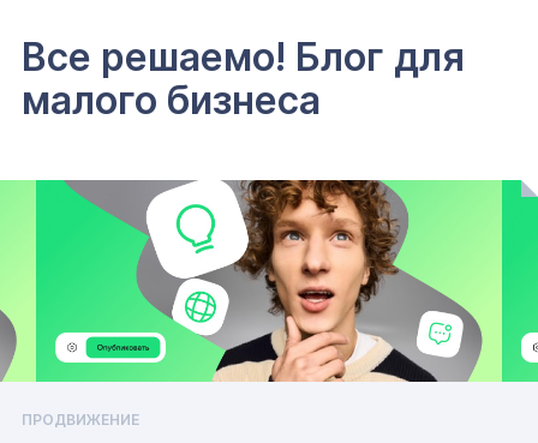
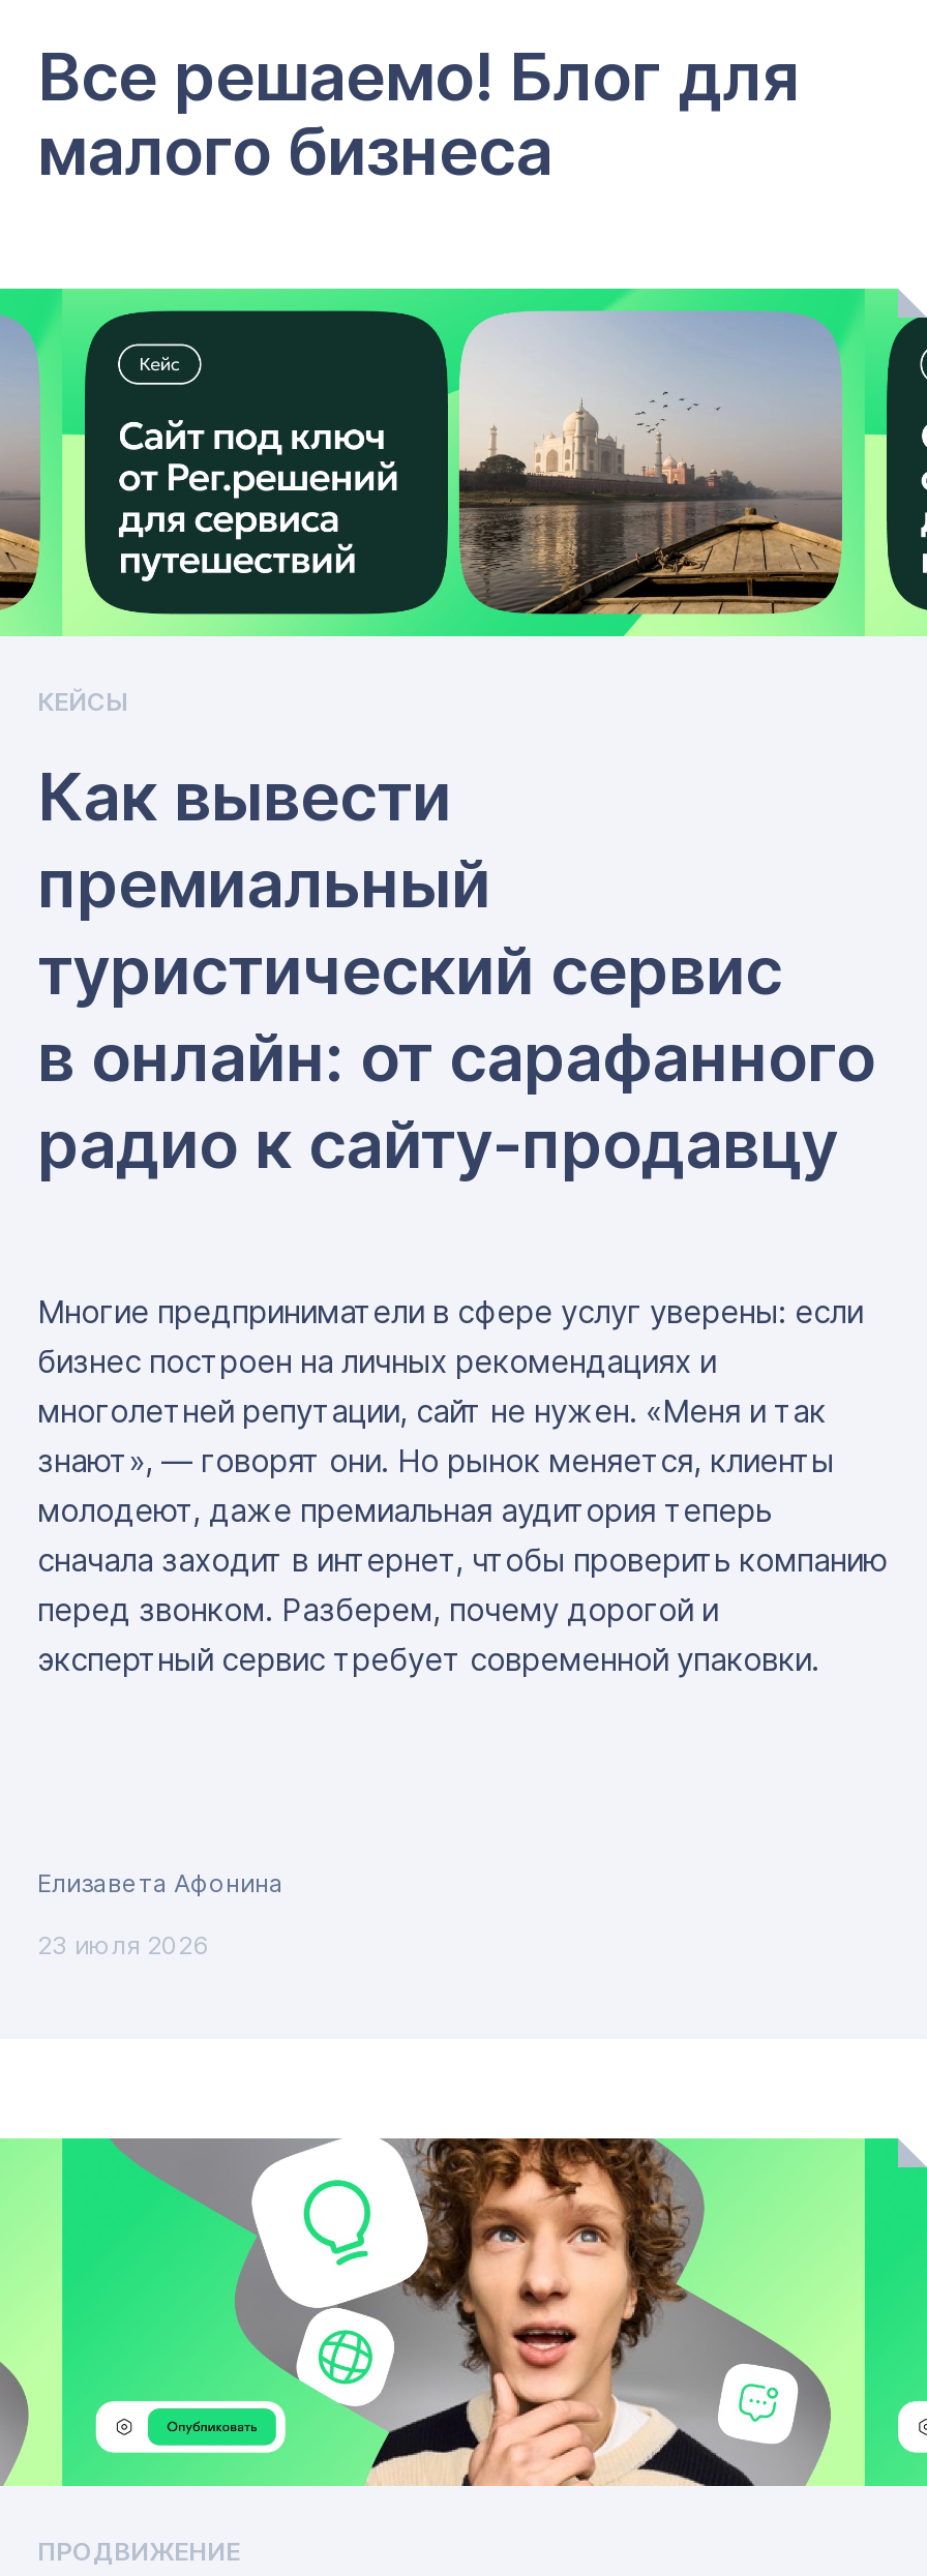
none -> [6,287,921,1679] [image] | КЕЙСЫ | Как вывести | премиальный | туристический сервис | в онлайн: от сарафанного | радио к сайту-продавцу | Многие предприниматели в сфере услуг уверены: если | бизнес построен на личных рекомендациях и | многолетней репутации, сайт не нужен. «Меня и так | знают», — говорят они. Но рынок меняется, клиенты | молодеют, даже премиальная аудитория теперь | сначала заходит в интернет, чтобы проверить компанию | перед звонком. Разберем, почему дорогой и | экспертный сервис требует современной упаковки.
none -> [37,1867,283,1960] Елизавета Афонина | 23 июля 2026

